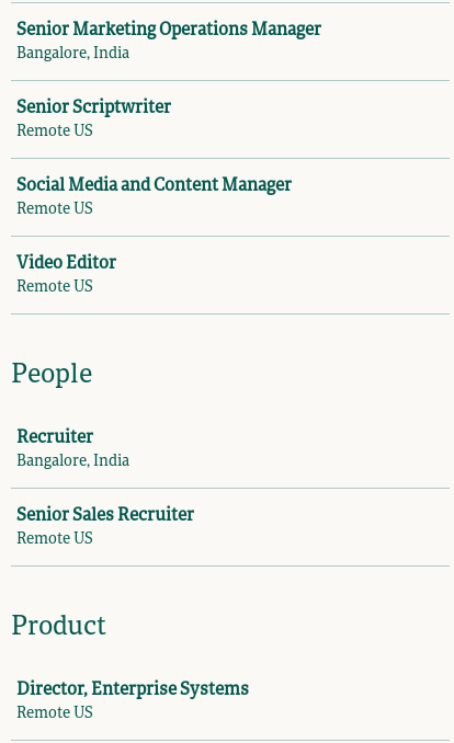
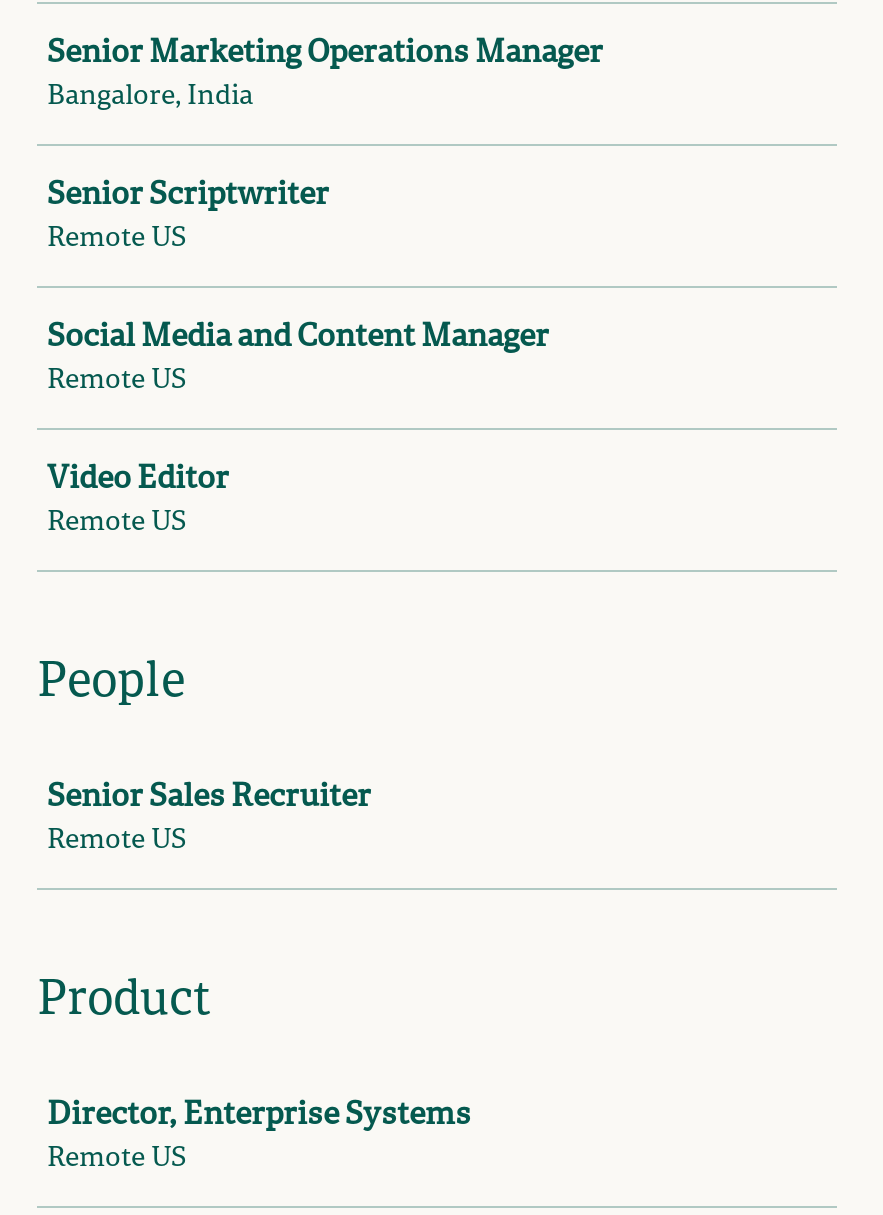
[16,427,129,471] Recruiter | Bangalore, India -> none

